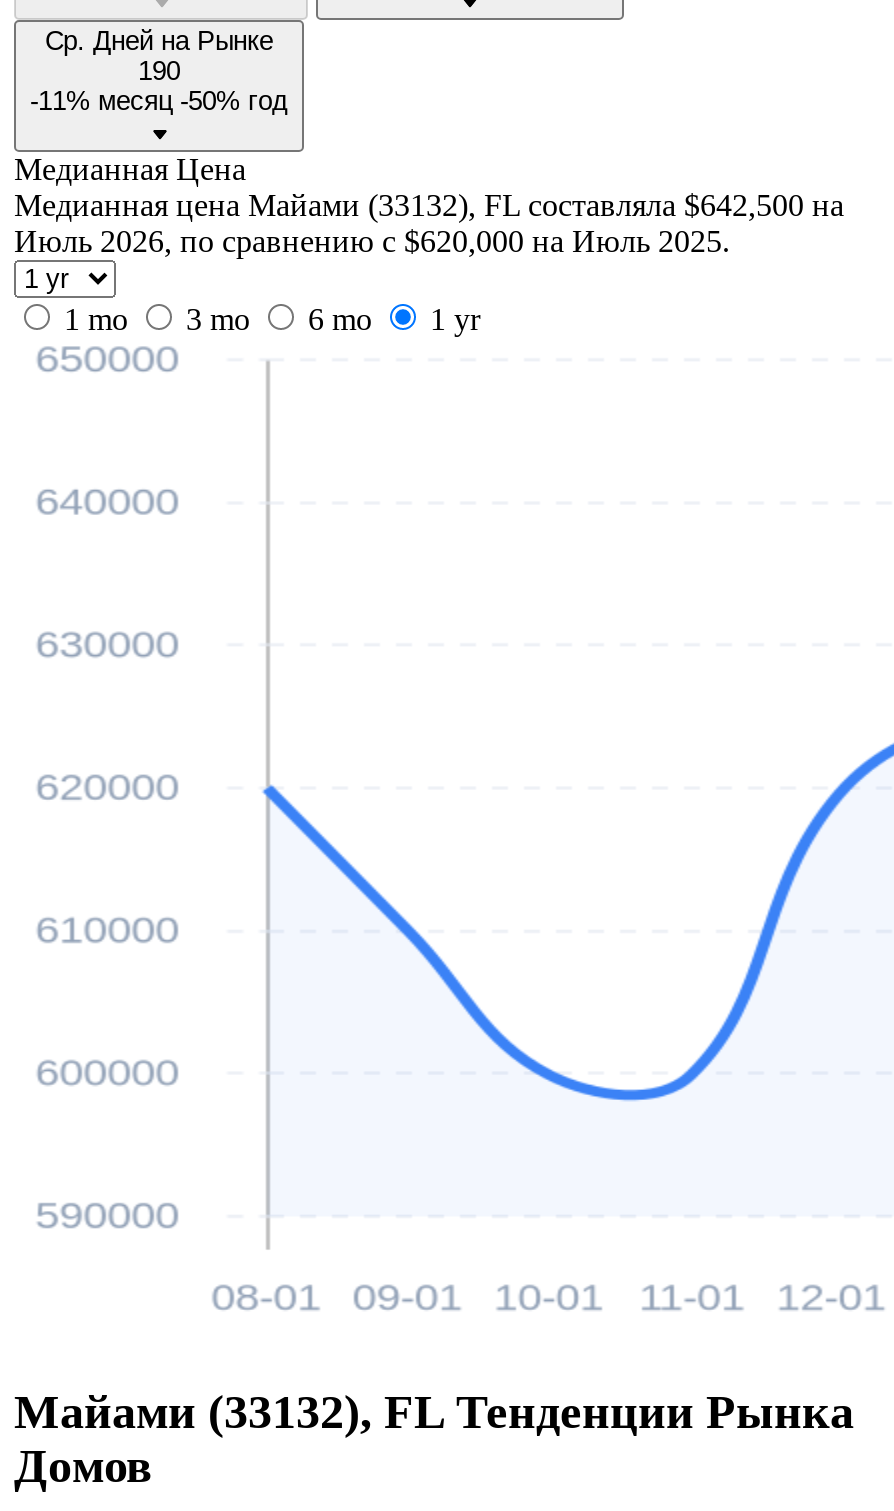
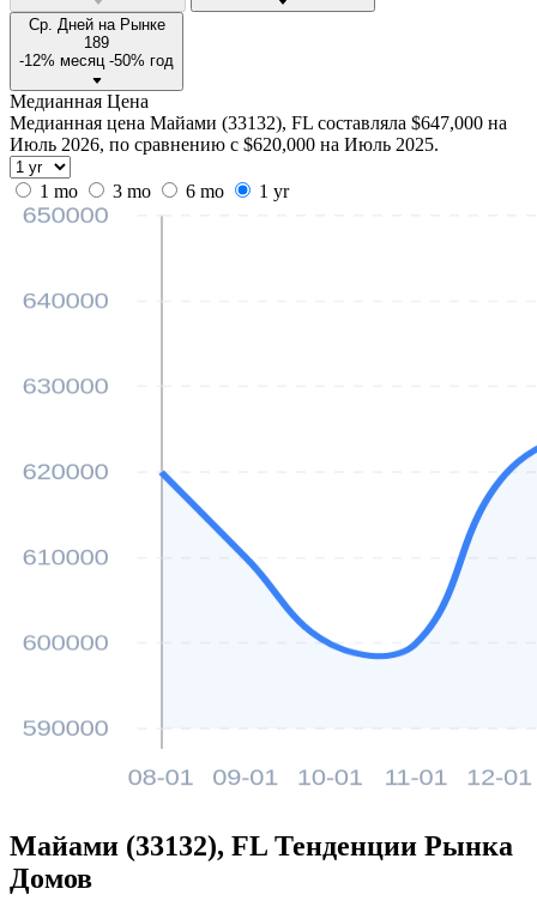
[138,55,180,85] 190 -> [84,33,109,51] 189
[30,85,288,115] -11% месяц -50% год -> [19,51,174,69] -12% месяц -50% год
[14,187,844,221] Медианная цена Майами (33132), FL составляла $642,500 на -> [10,112,507,133] Медианная цена Майами (33132), FL составляла $647,000 на

